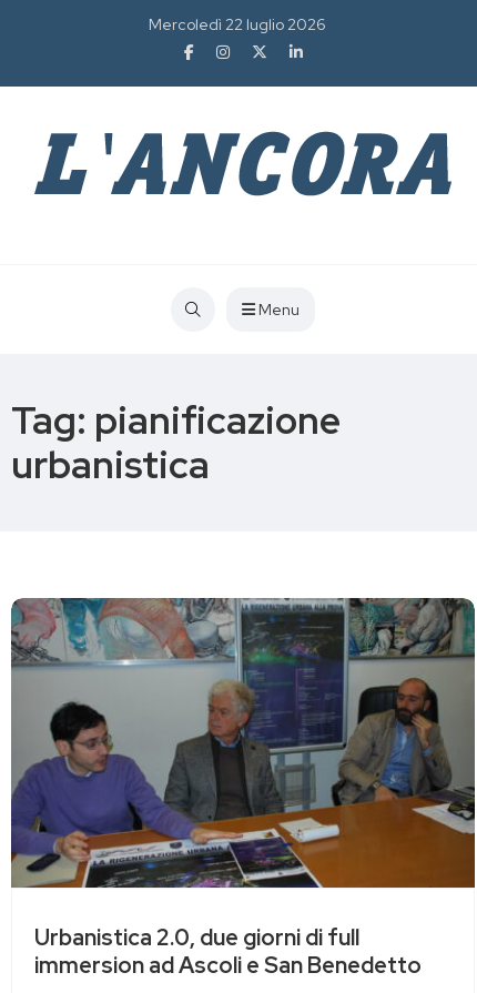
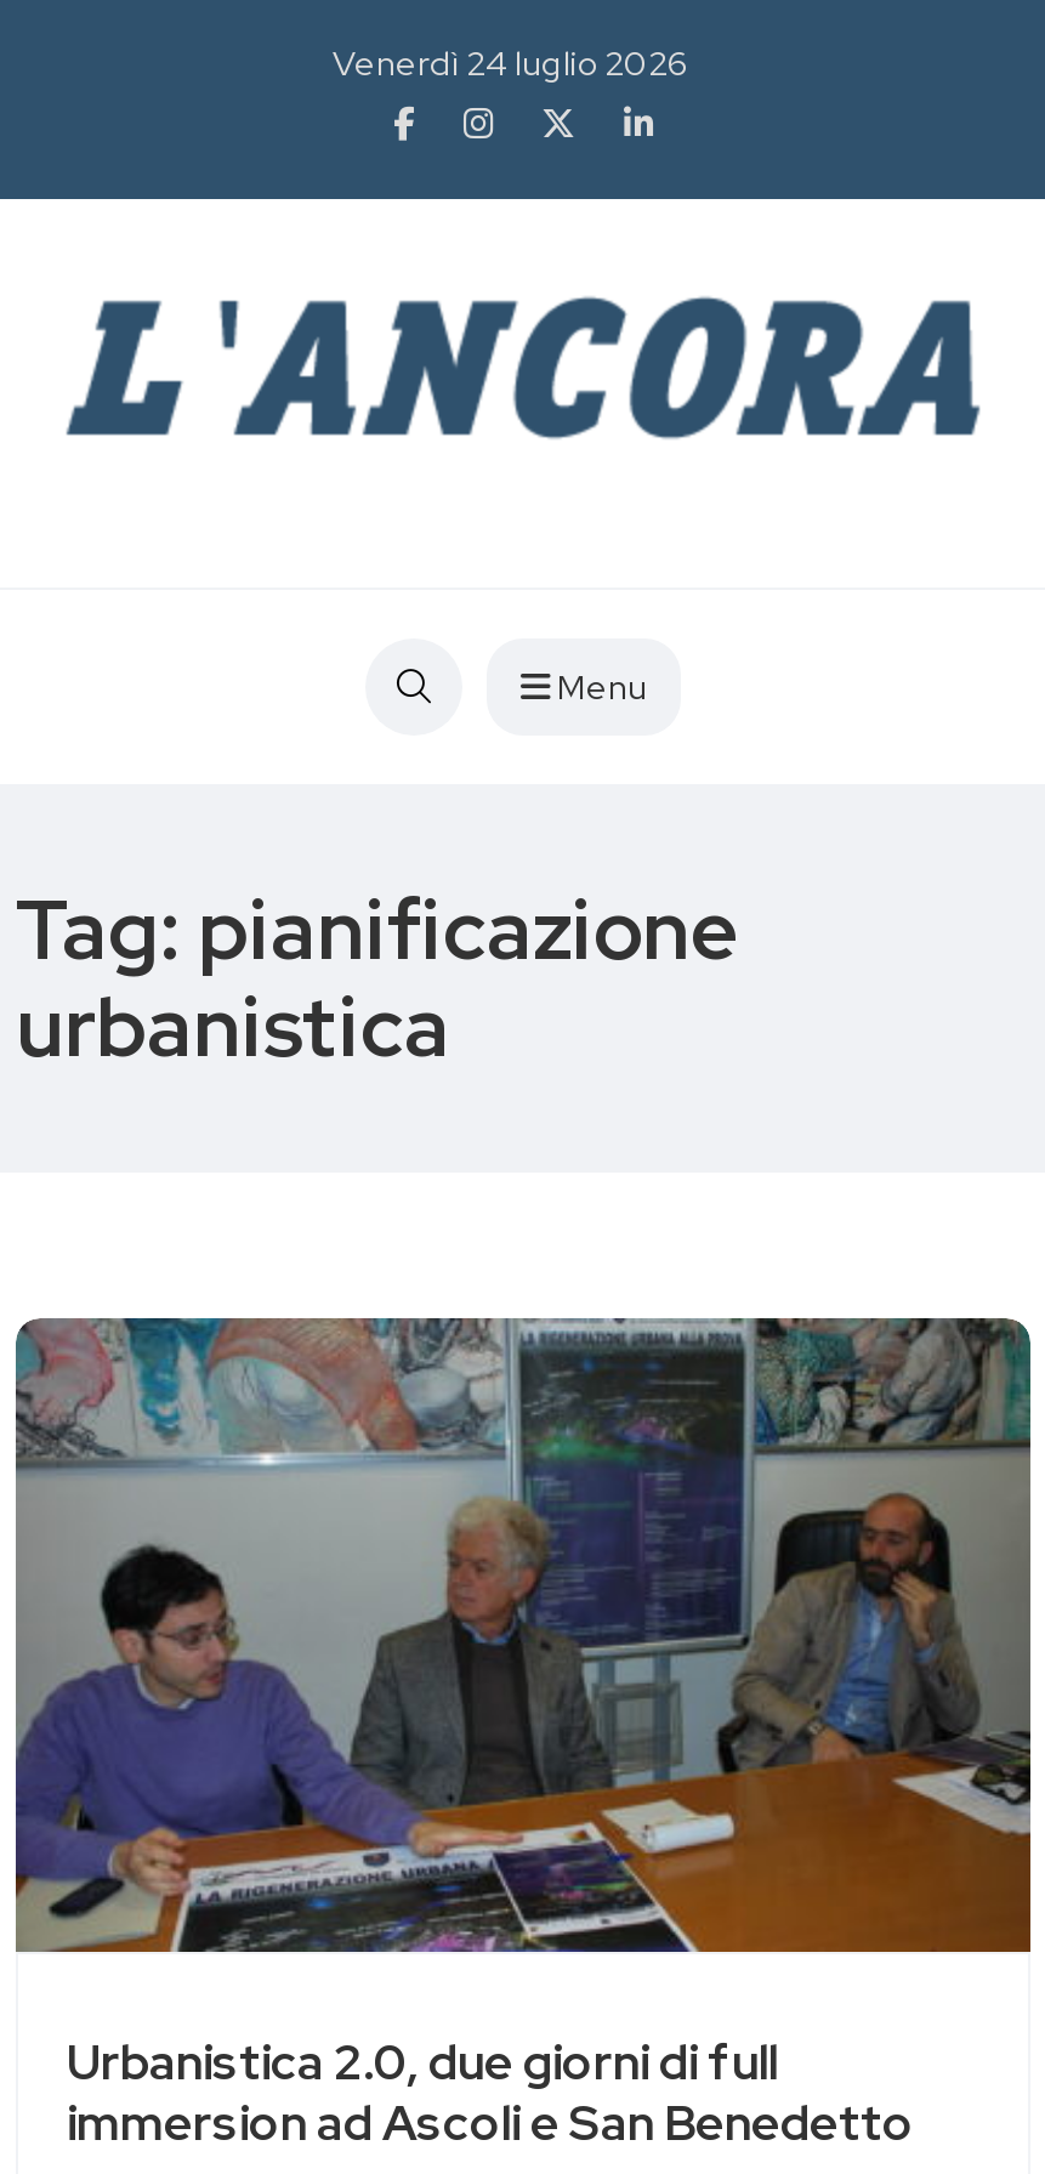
[149,14,326,34] Mercoledì 22 luglio 2026 -> [333,41,689,85] Venerdì 24 luglio 2026

